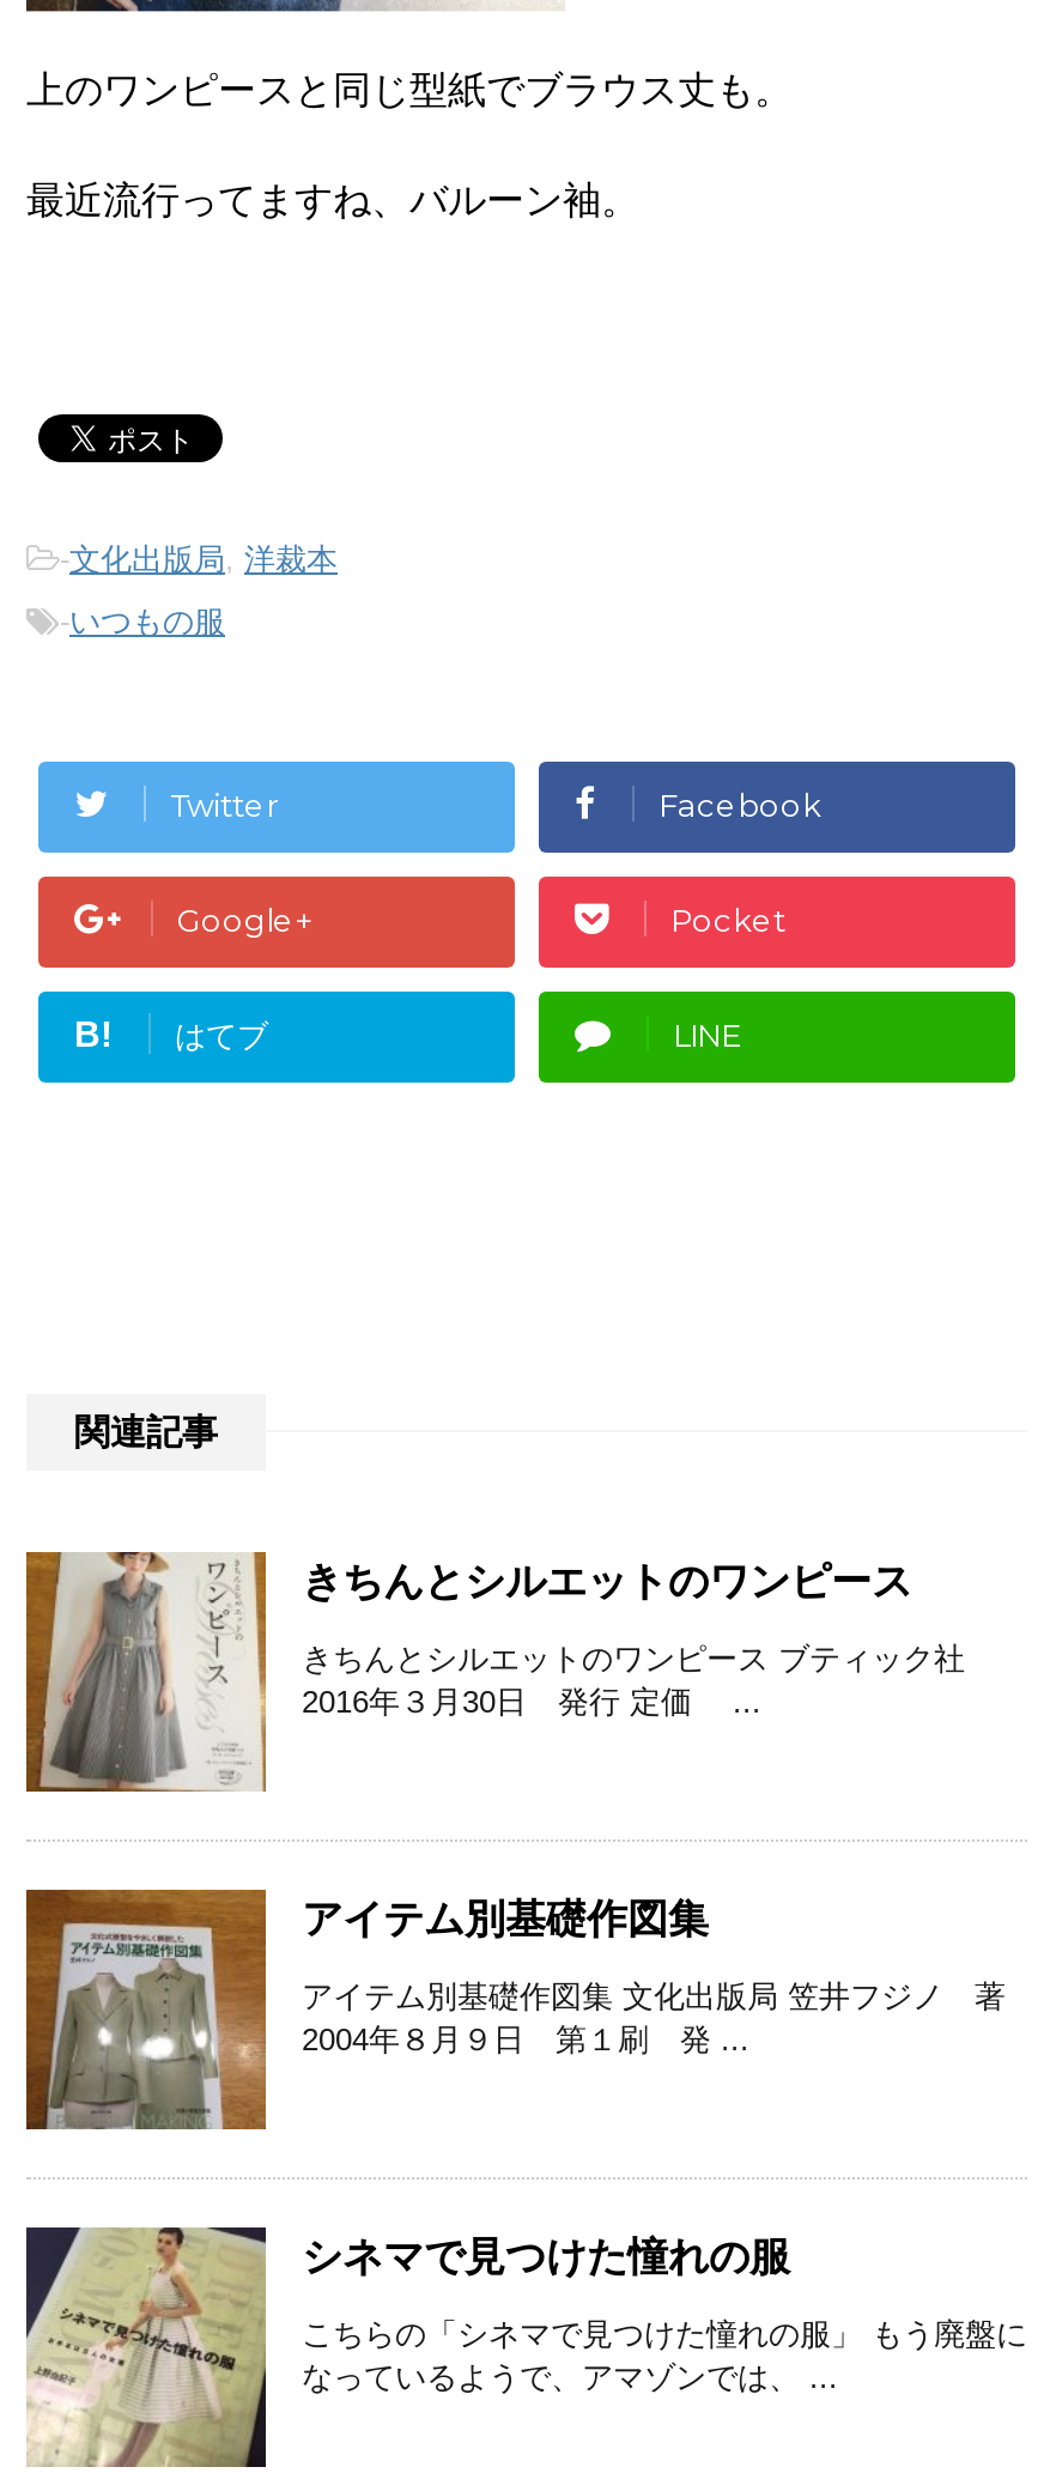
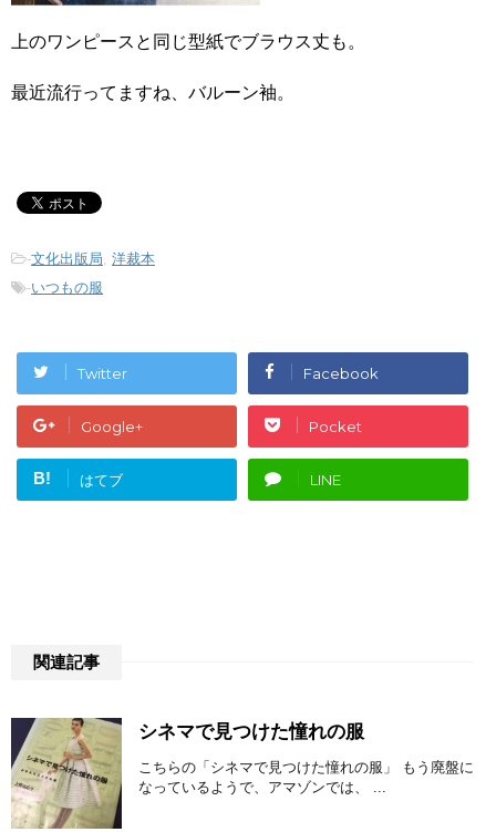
[24,1550,965,1792] [image] | きちんとシルエットのワンピース | きちんとシルエットのワンピース ブティック社 | 2016年３月30日 発行 定価 ... -> none
[24,1887,1006,2132] [image] | アイテム別基礎作図集 | アイテム別基礎作図集 文化出版局 笠井フジノ 著 | 2004年８月９日 第１刷 発 ... -> none

